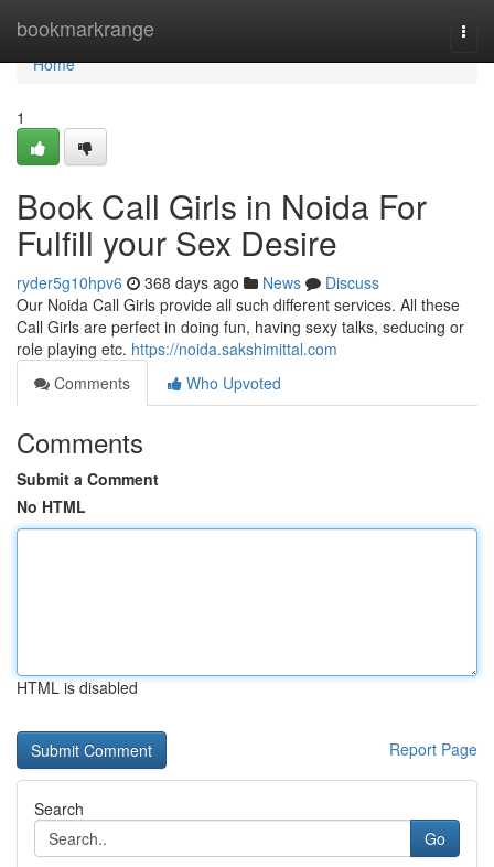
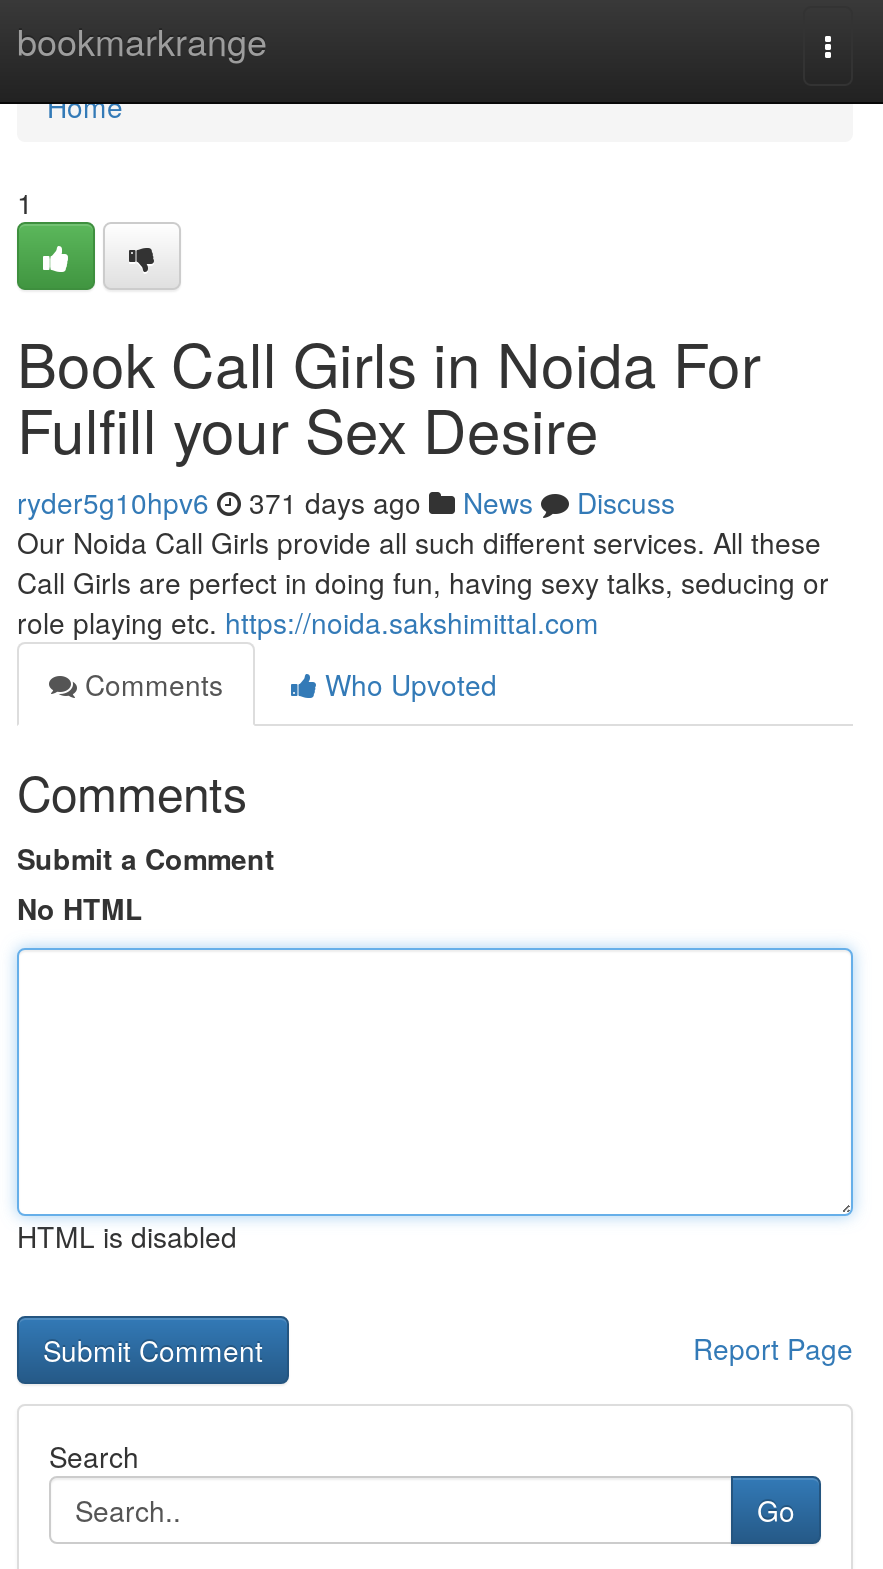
[17,271,379,293] ryder5g10hpv6 368 days ago News Discuss -> [17,482,675,522] ryder5g10hpv6 371 days ago News Discuss

